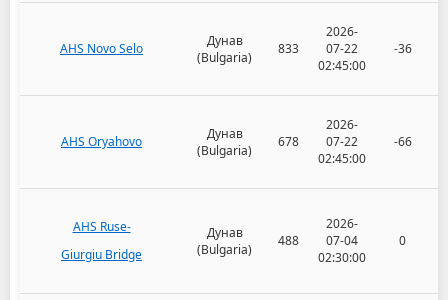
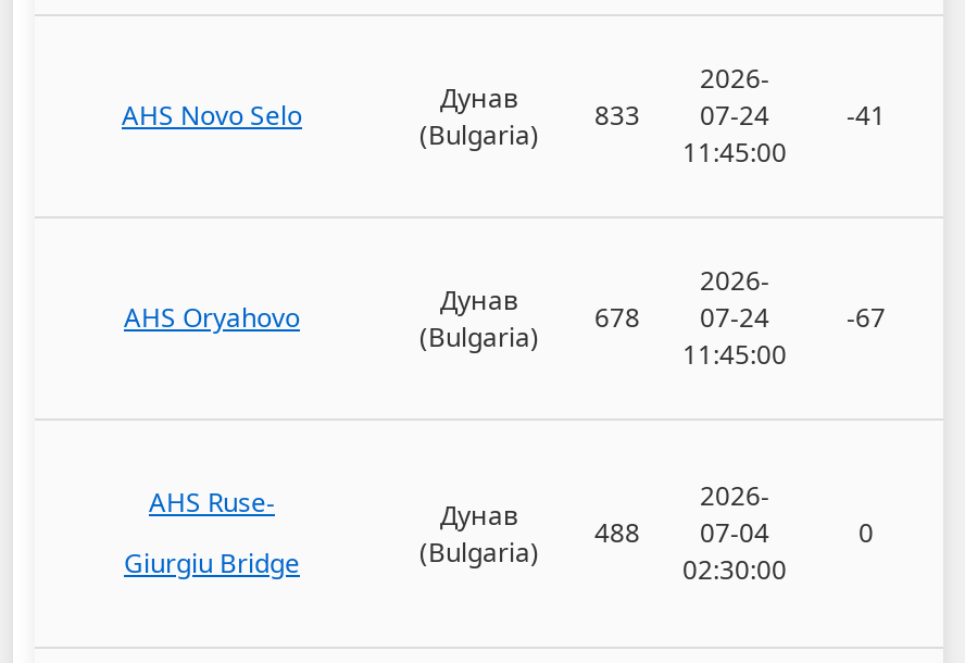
[277,40,358,57] 833 07-22 -> [594,98,769,135] 833 07-24
[393,40,411,57] -36 -> [847,98,886,135] -41
[318,57,366,74] 02:45:00 -> [682,135,787,172] 11:45:00
[277,133,358,150] 678 07-22 -> [594,300,769,337] 678 07-24
[393,133,411,150] -66 -> [847,300,886,337] -67
[318,150,366,167] 02:45:00 -> [682,337,787,374] 11:45:00

